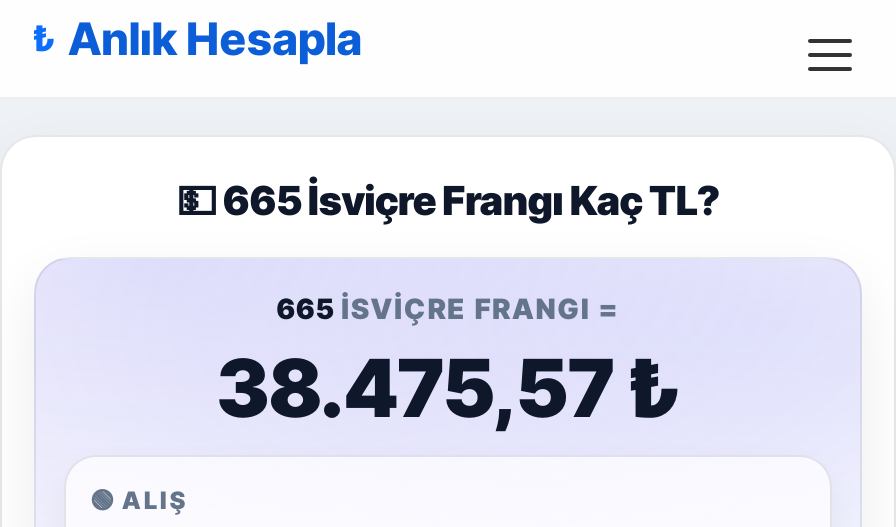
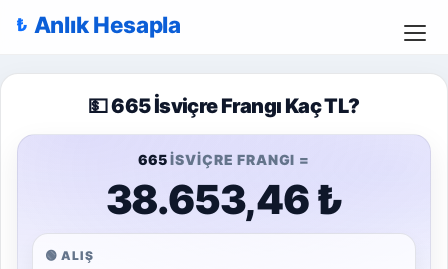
[216,339,680,437] 38.475,57 ₺ -> [106,175,342,224] 38.653,46 ₺

